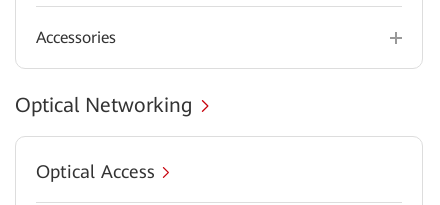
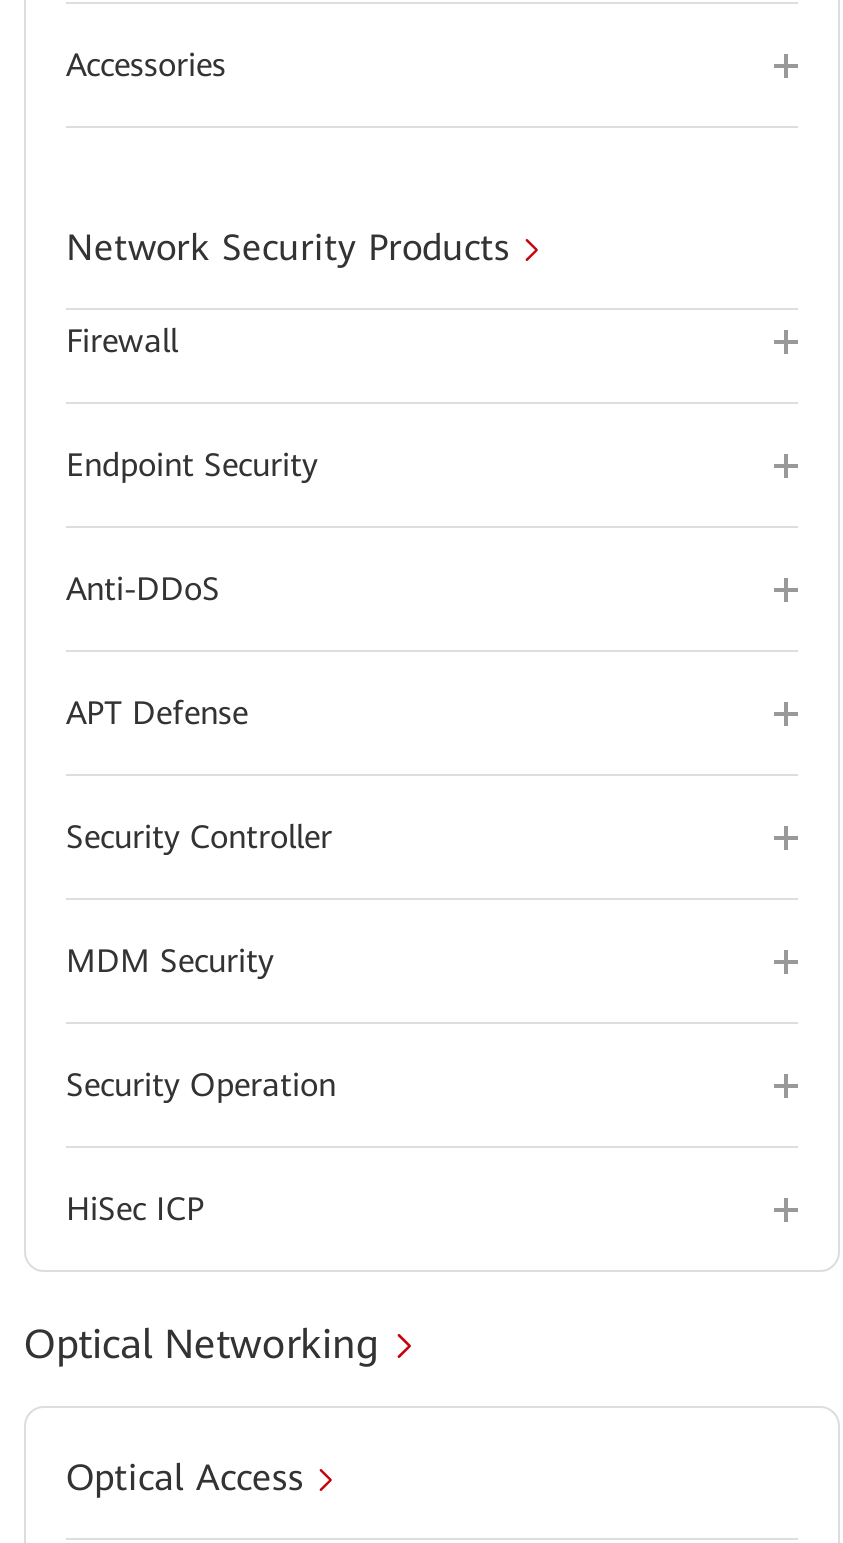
none -> [66,226,510,1228] Network Security Products | Firewall | Endpoint Security | Anti-DDoS | APT Defense | Security Controller | MDM Security | Security Operation | HiSec ICP

